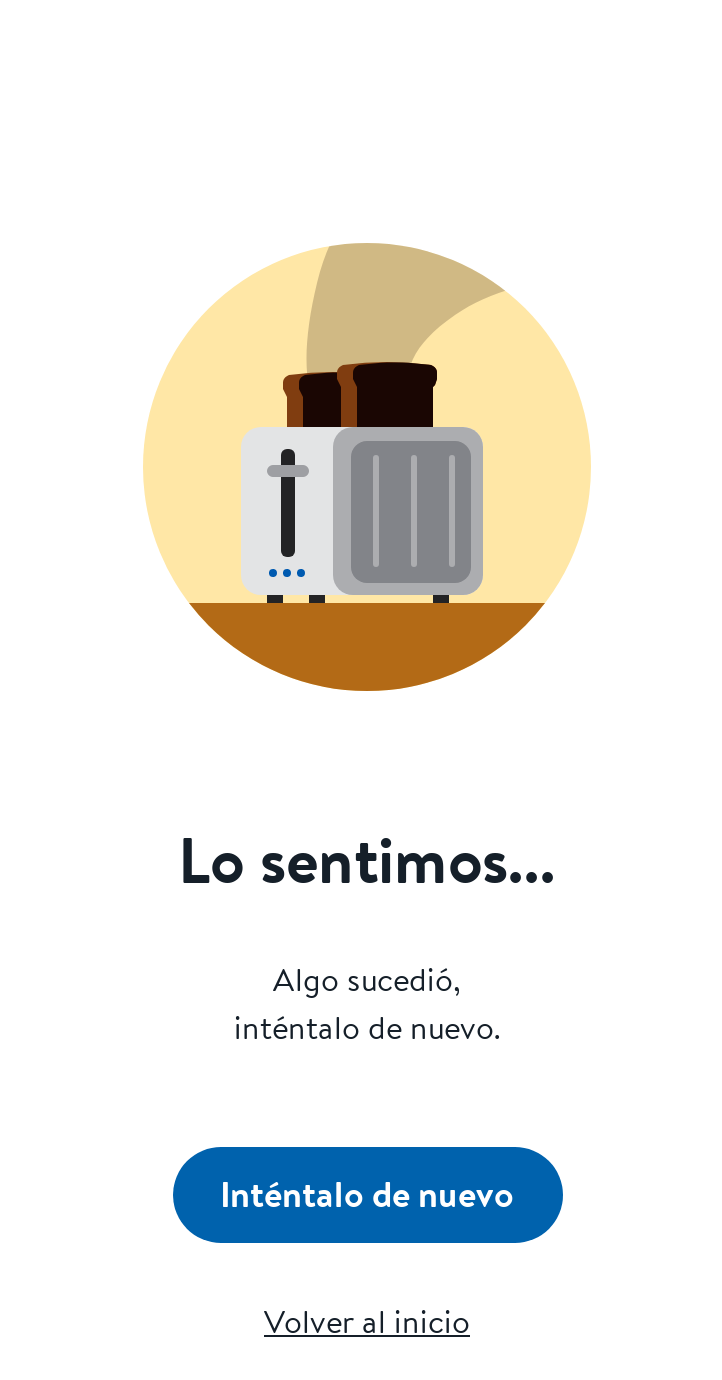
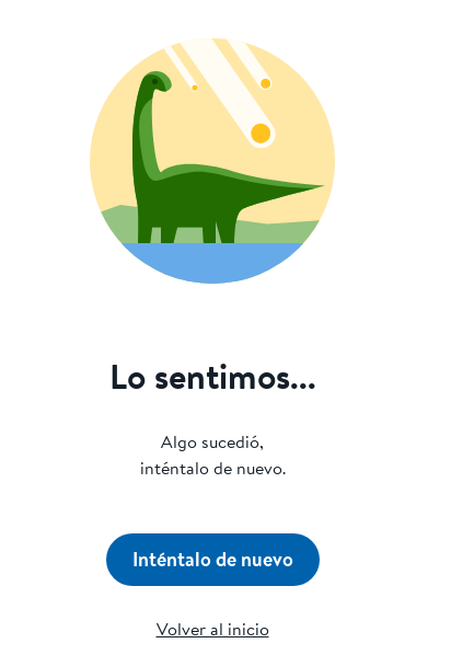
[165,243,565,693] [image] -> [101,39,324,285] [image]

